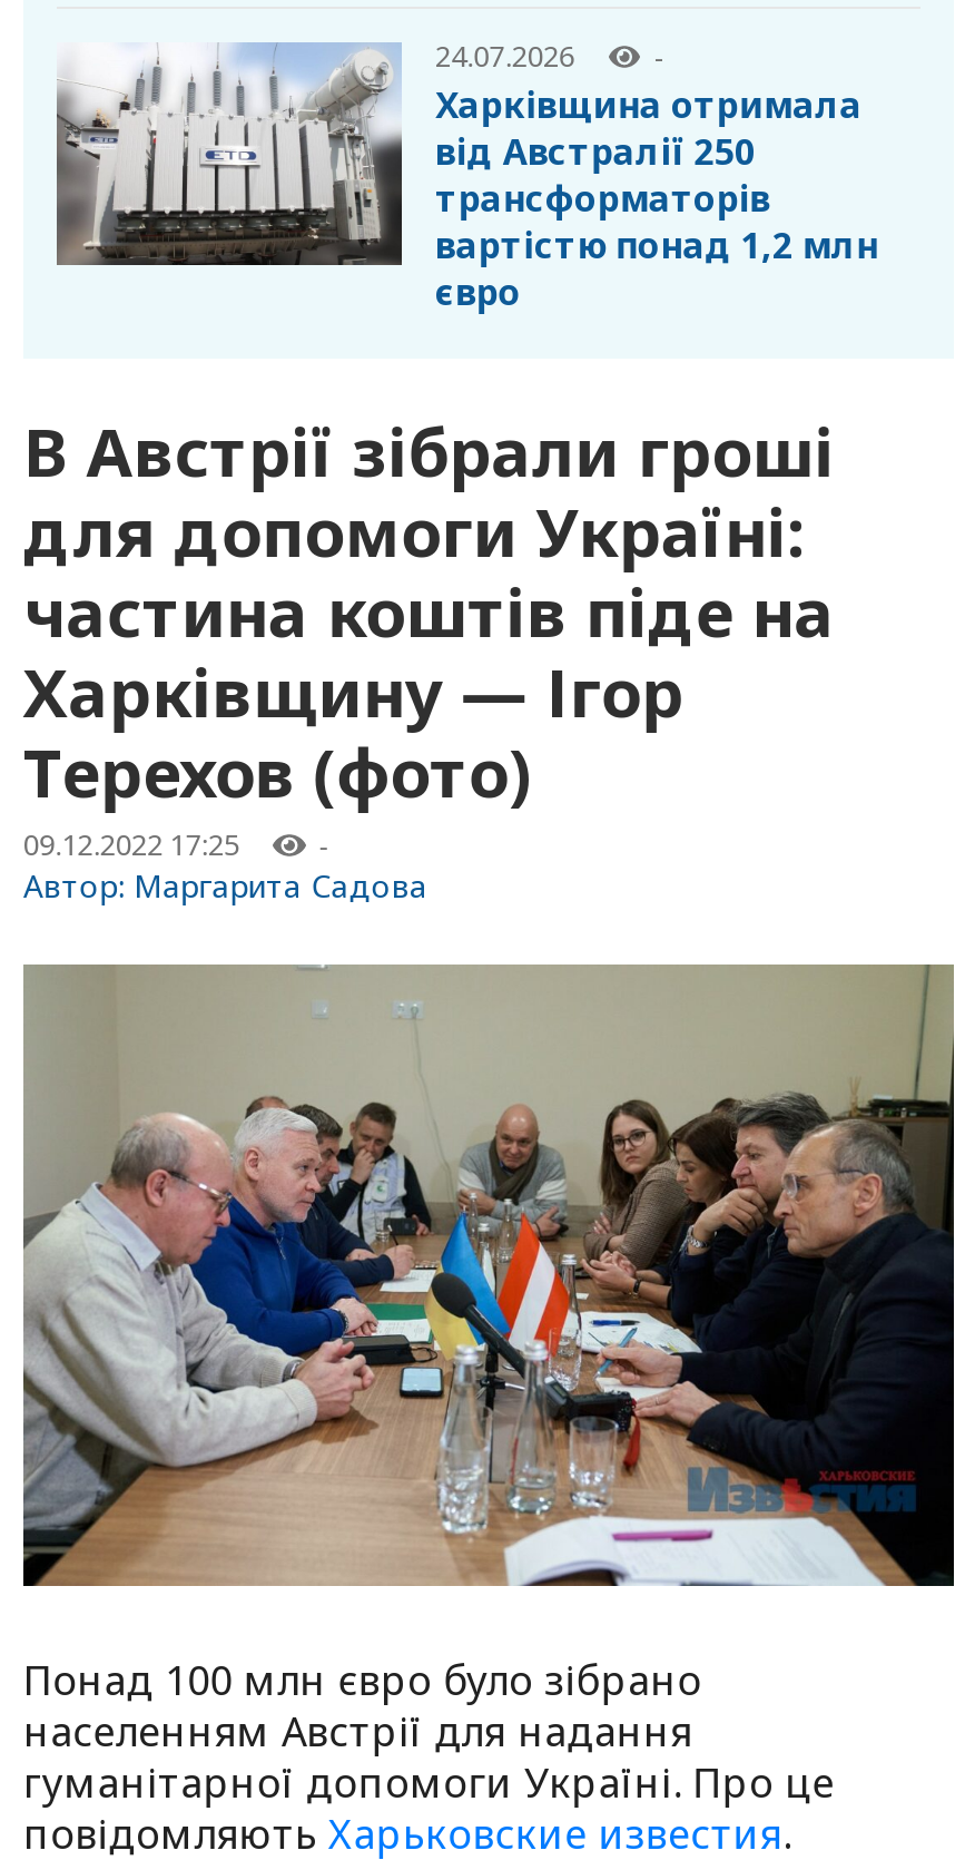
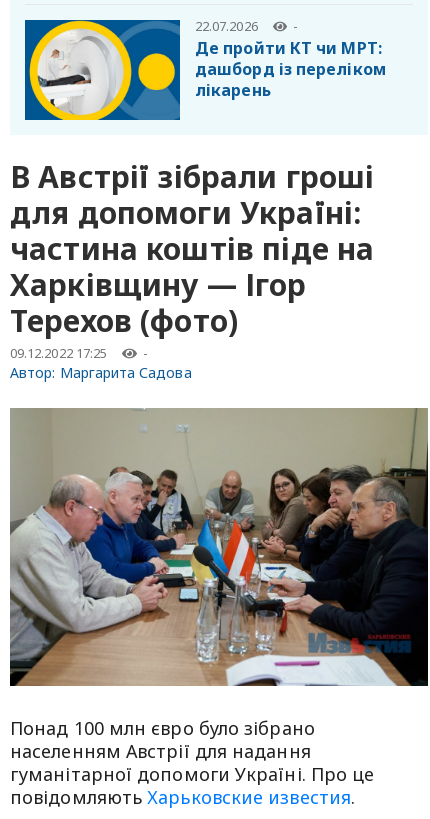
[55,36,575,267] [image] | 24.07.2026 -> [24,17,258,121] [image] | 22.07.2026
[435,79,878,315] Харківщина отримала | від Австралії 250 | трансформаторів | вартістю понад 1,2 млн | євро -> [195,37,386,101] Де пройти КТ чи МРТ: | дашборд із переліком | лікарень

